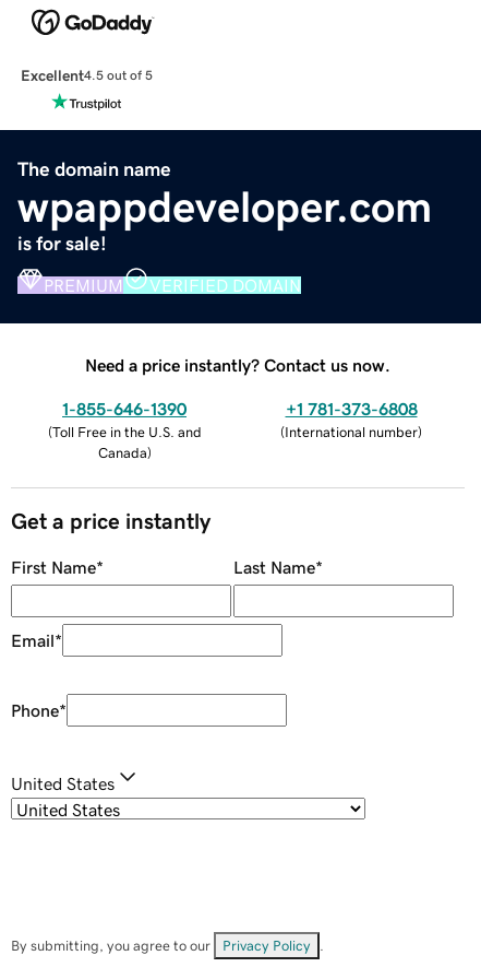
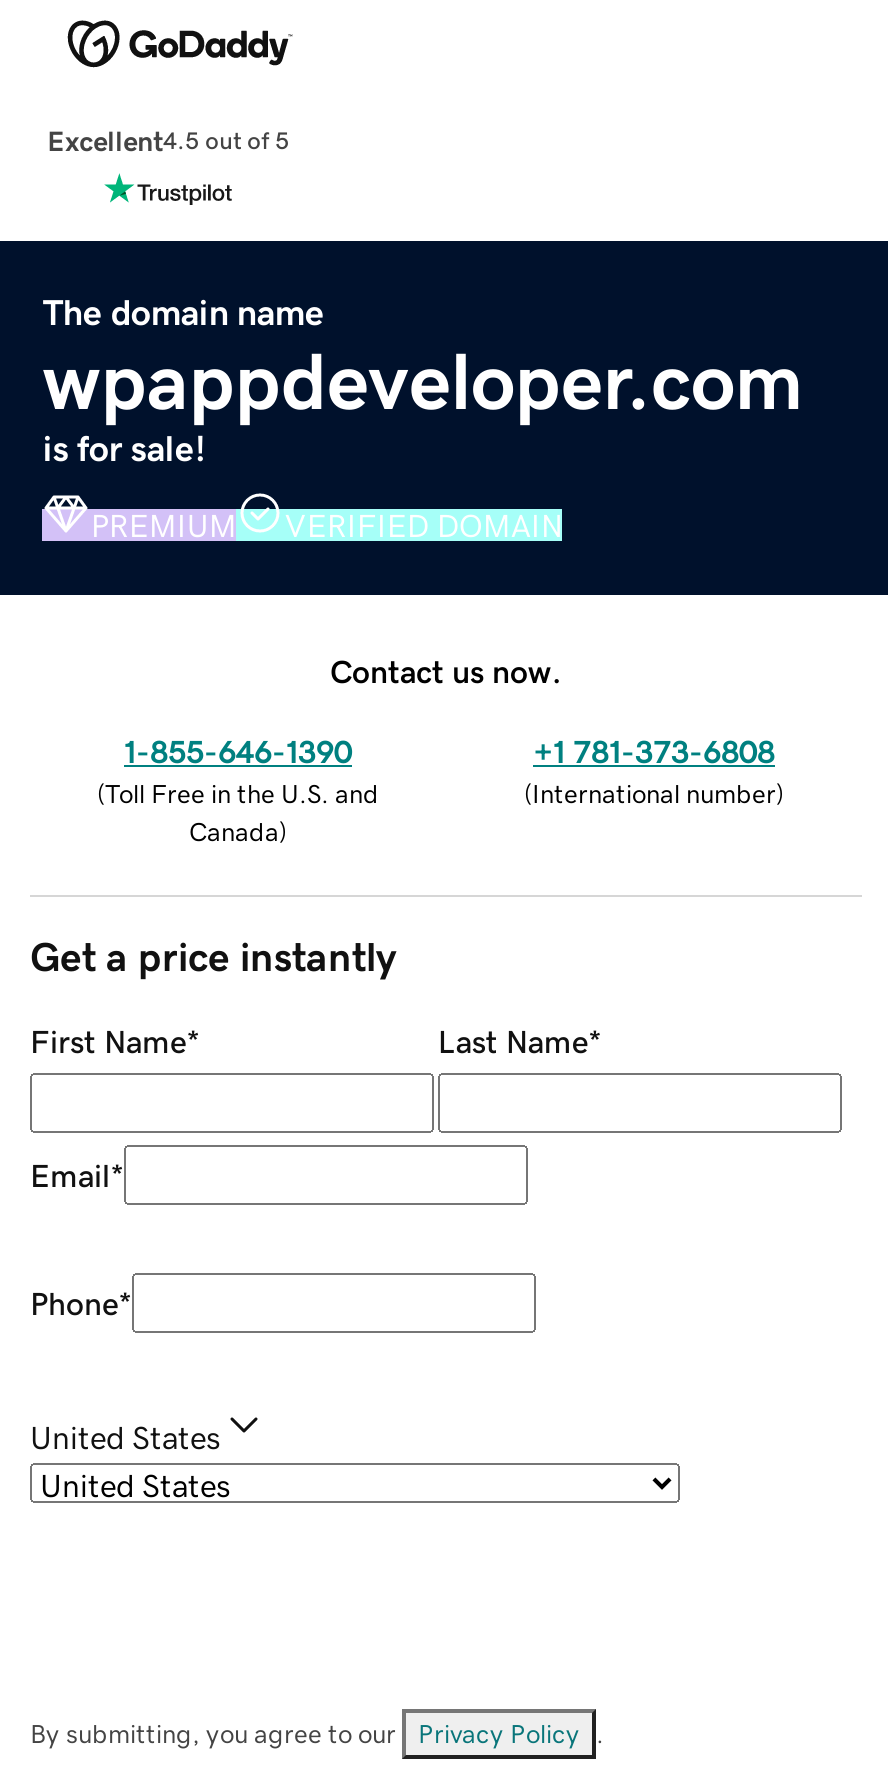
[85,356,390,373] Need a price instantly? Contact us now. -> [330,654,562,686] Contact us now.

